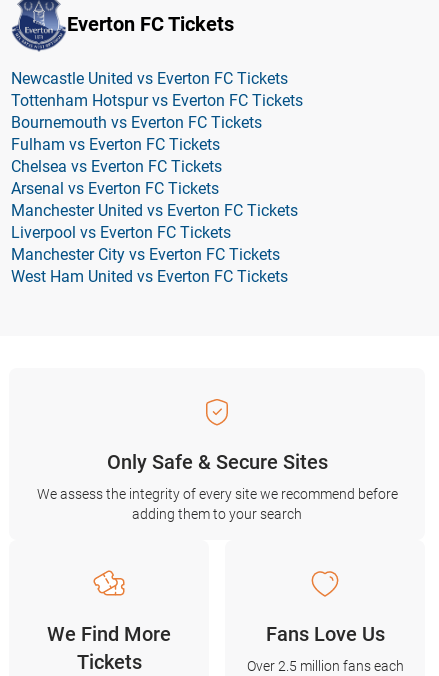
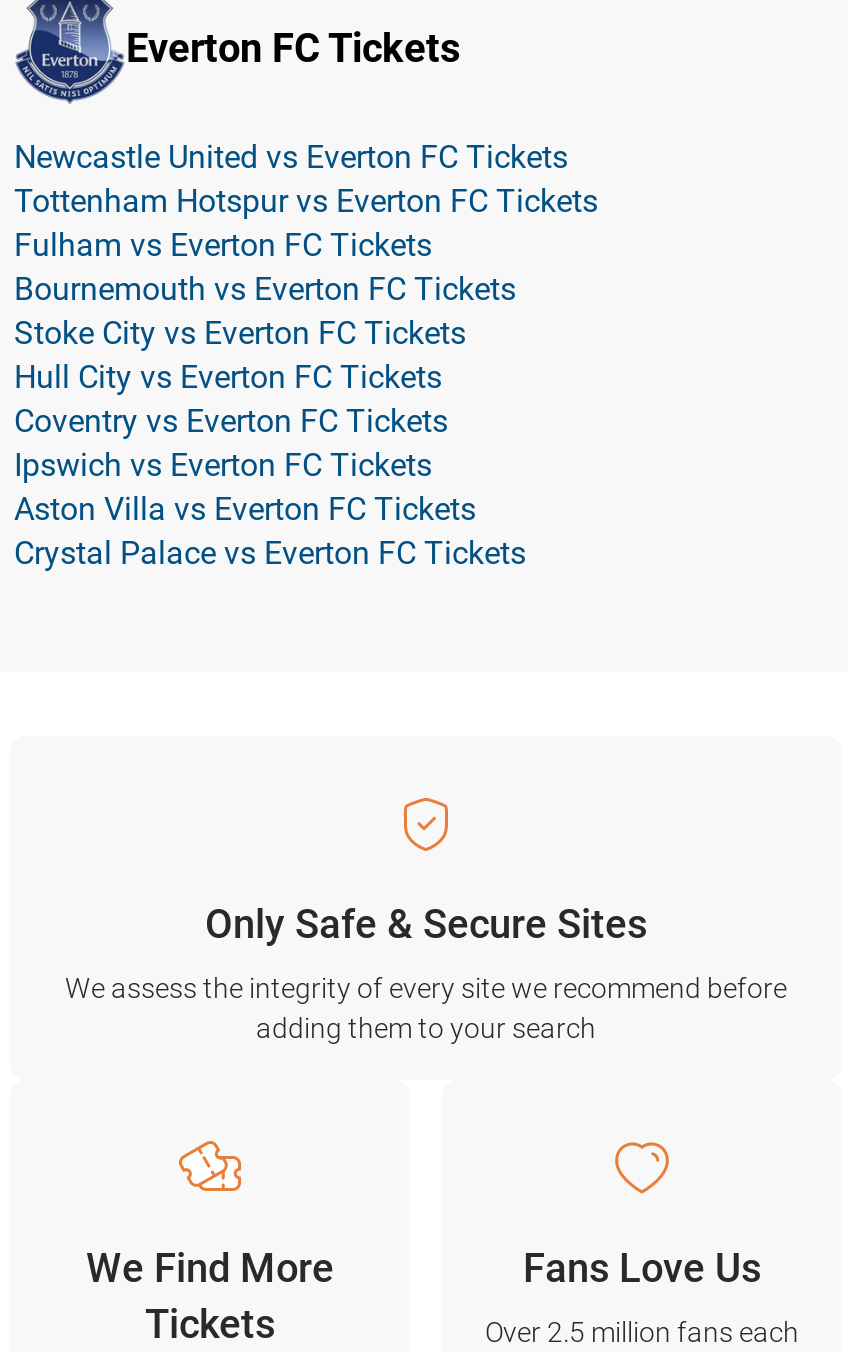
moved [11,113,262,132] -> [14,270,516,308]: Bournemouth vs Everton FC Tickets
moved [11,135,220,154] -> [14,226,432,264]: Fulham vs Everton FC Tickets
[11,157,298,286] Chelsea vs Everton FC Tickets | Arsenal vs Everton FC Tickets | Manchester United vs Everton FC Tickets | Liverpool vs Everton FC Tickets | Manchester City vs Everton FC Tickets | West Ham United vs Everton FC Tickets -> [14,314,526,572] Stoke City vs Everton FC Tickets | Hull City vs Everton FC Tickets | Coventry vs Everton FC Tickets | Ipswich vs Everton FC Tickets | Aston Villa vs Everton FC Tickets | Crystal Palace vs Everton FC Tickets

